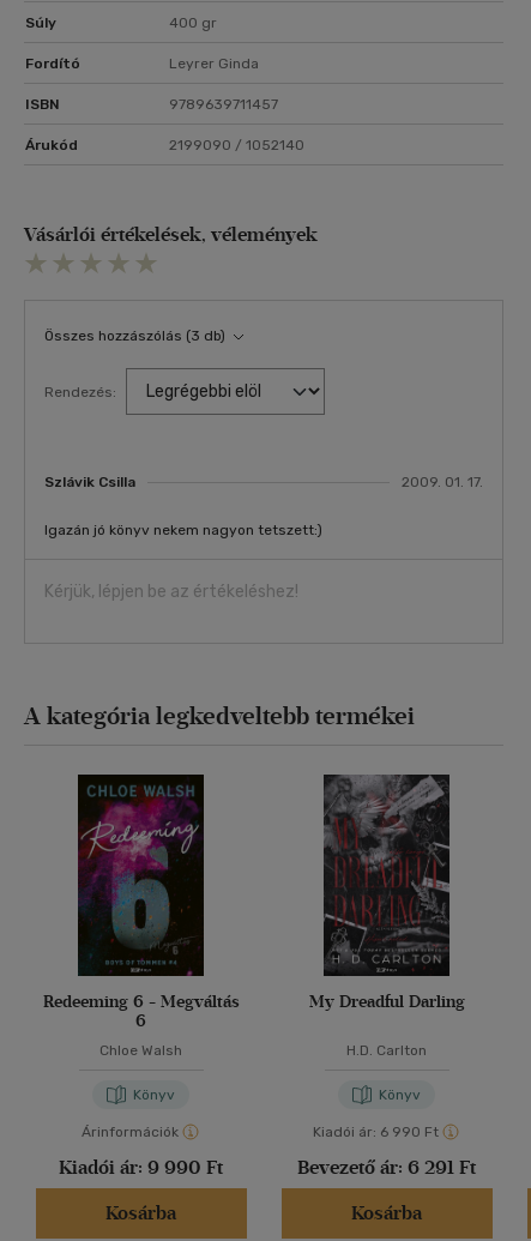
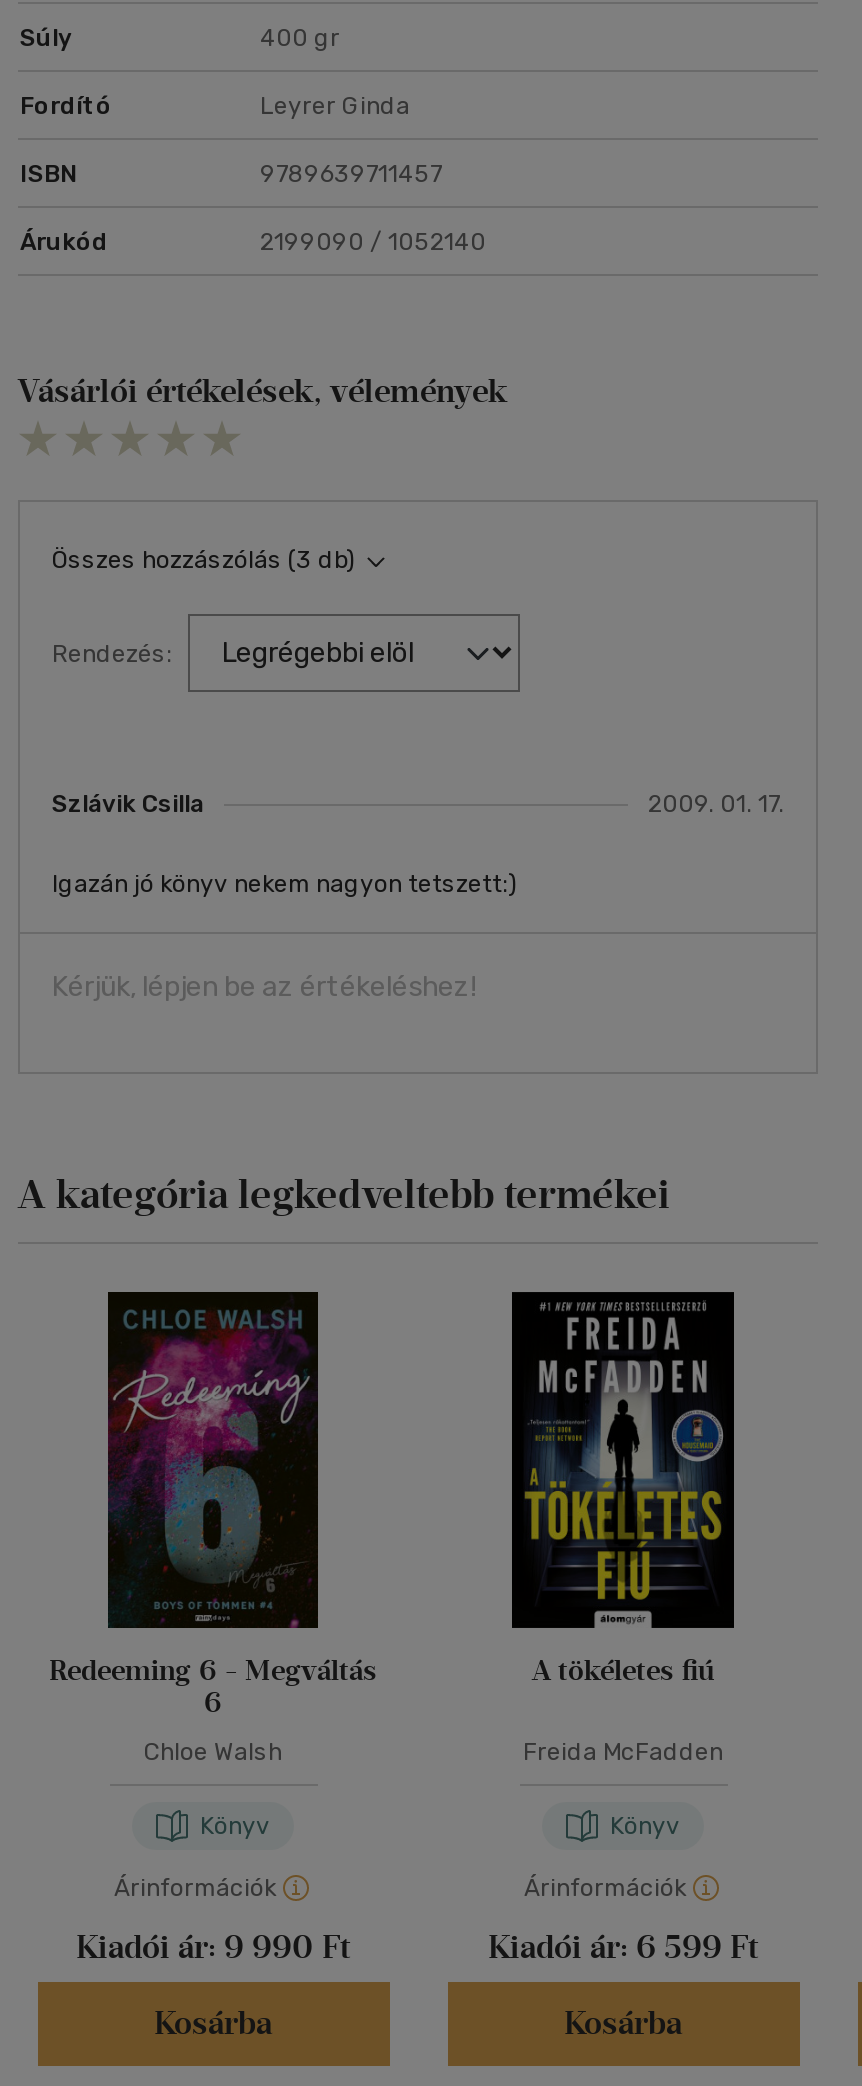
[309,773,464,1012] [image] | My Dreadful Darling -> [510,1290,736,1689] [image] | A tökéletes fiú
[346,1042,427,1059] H.D. Carlton -> [523,1739,723,1767] Freida McFadden
[313,1124,439,1141] Kiadói ár: 6 990 Ft -> [524,1875,686,1903] Árinformációk
[297,1156,476,1179] Bevezető ár: 6 291 Ft -> [488,1929,758,1967] Kiadói ár: 6 599 Ft

